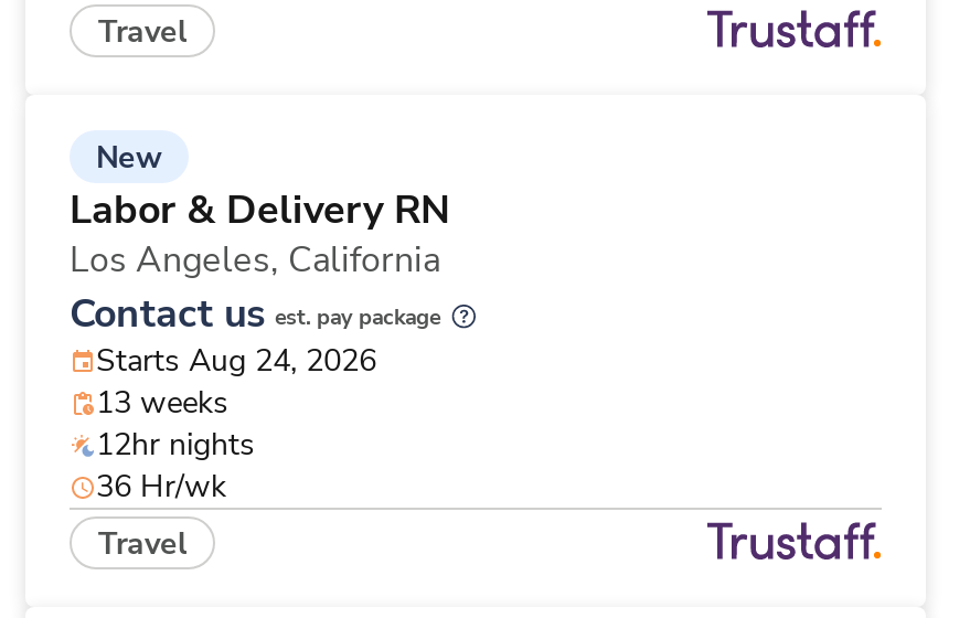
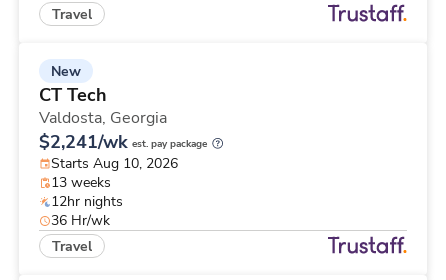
[70,183,449,382] Labor & Delivery RN | Los Angeles, California | Contact us est. pay package | Starts Aug 24, 2026 -> [39,83,207,173] CT Tech | Valdosta, Georgia | $2,241/wk est. pay package | Starts Aug 10, 2026

